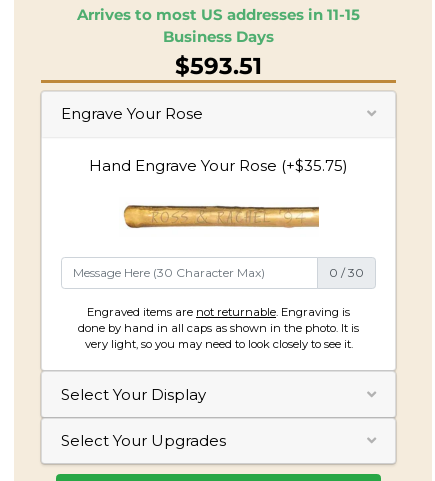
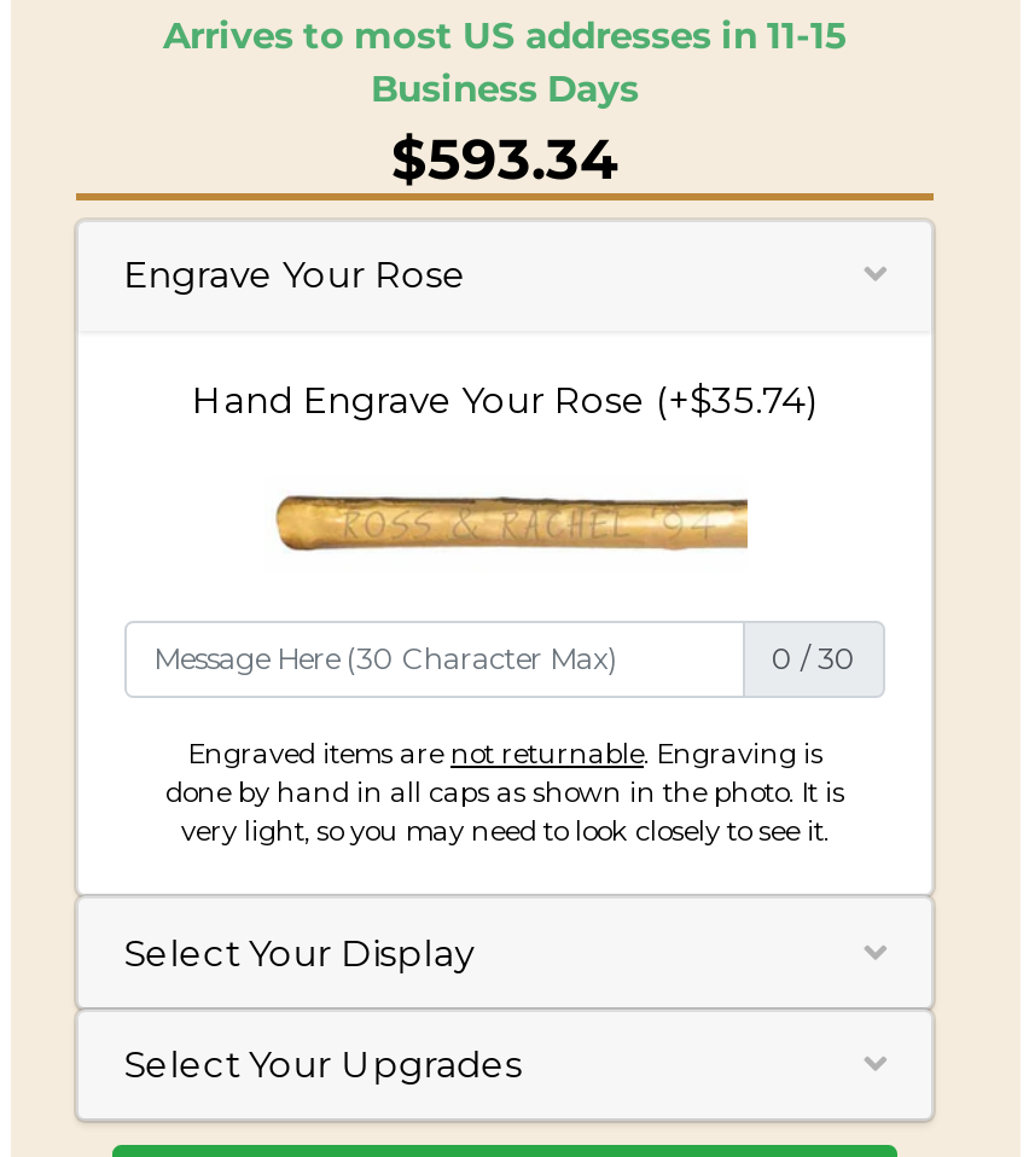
[175,52,262,80] $593.51 -> [391,126,618,193] $593.34
[89,156,348,175] Hand Engrave Your Rose (+$35.75) -> [192,377,818,423] Hand Engrave Your Rose (+$35.74)

